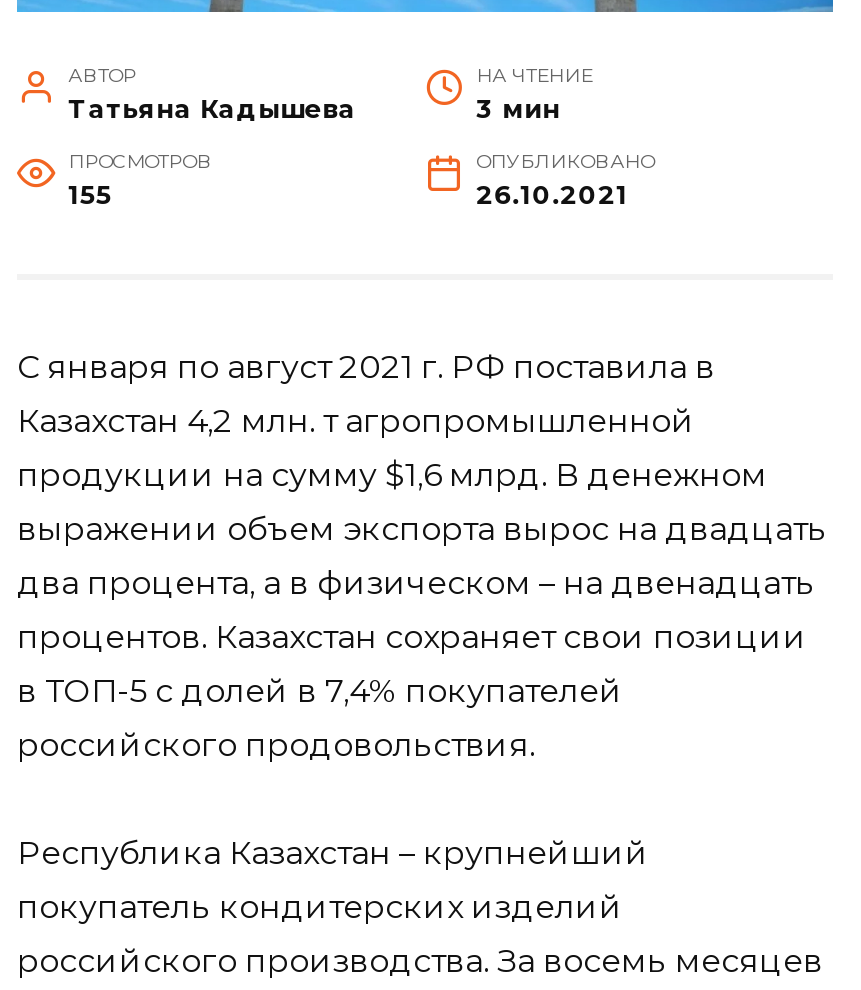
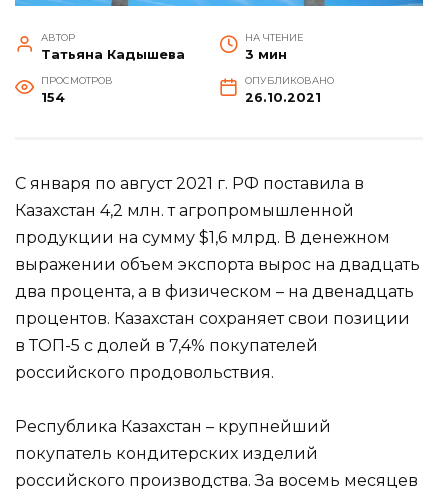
[68,180,112,210] 155 -> [41,90,65,105] 154

